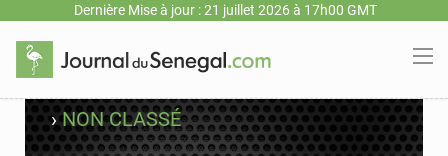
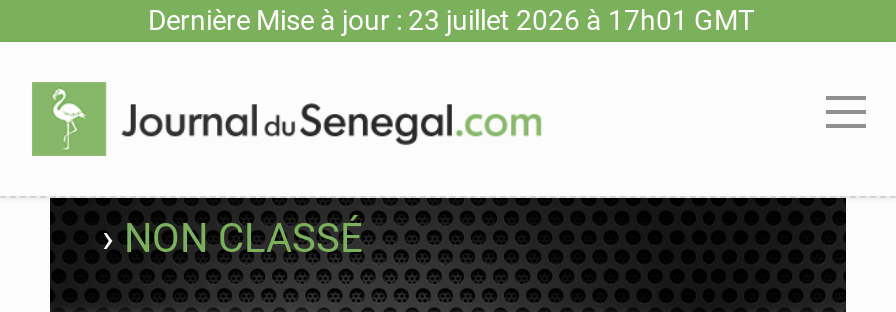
[71,2,377,18] Dernière Mise à jour : 21 juillet 2026 à 17h00 GMT -> [142,4,754,36] Dernière Mise à jour : 23 juillet 2026 à 17h01 GMT

